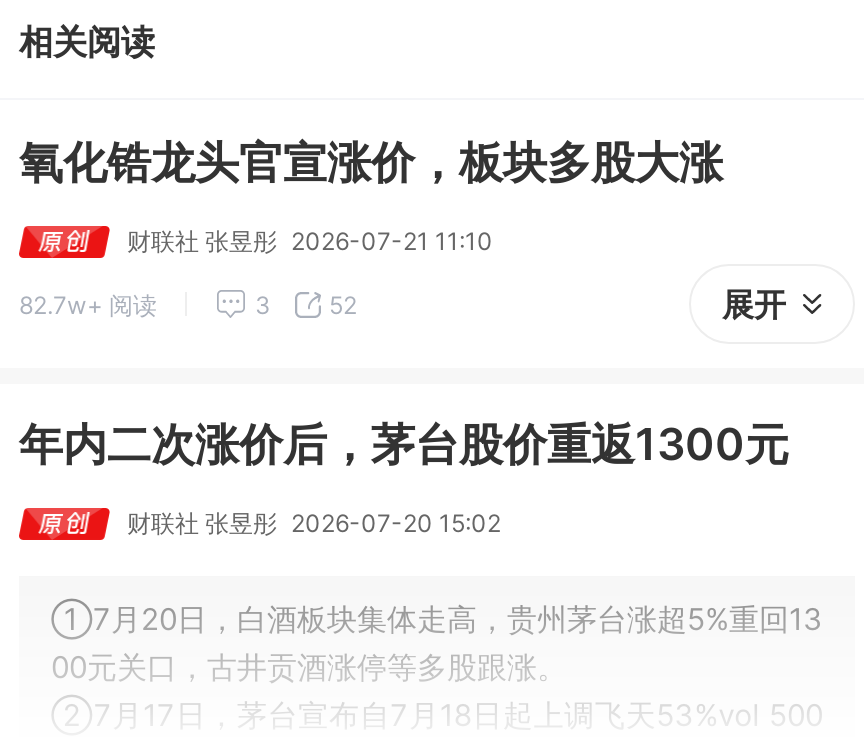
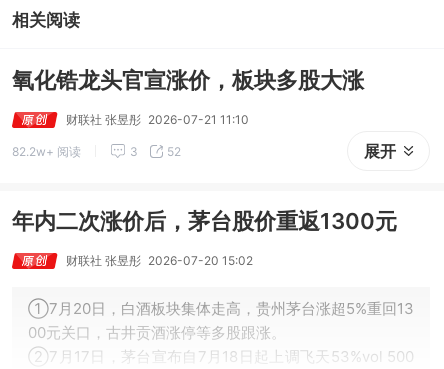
[19,289,157,319] 82.7w+ 阅读 -> [12,143,81,158] 82.2w+ 阅读

